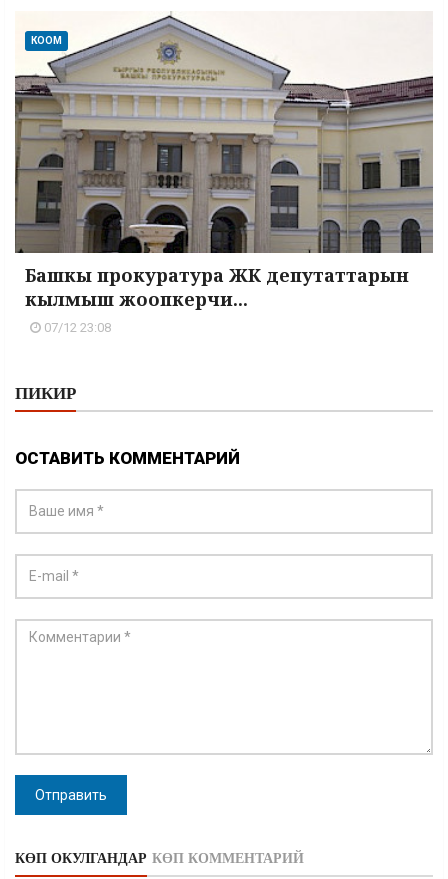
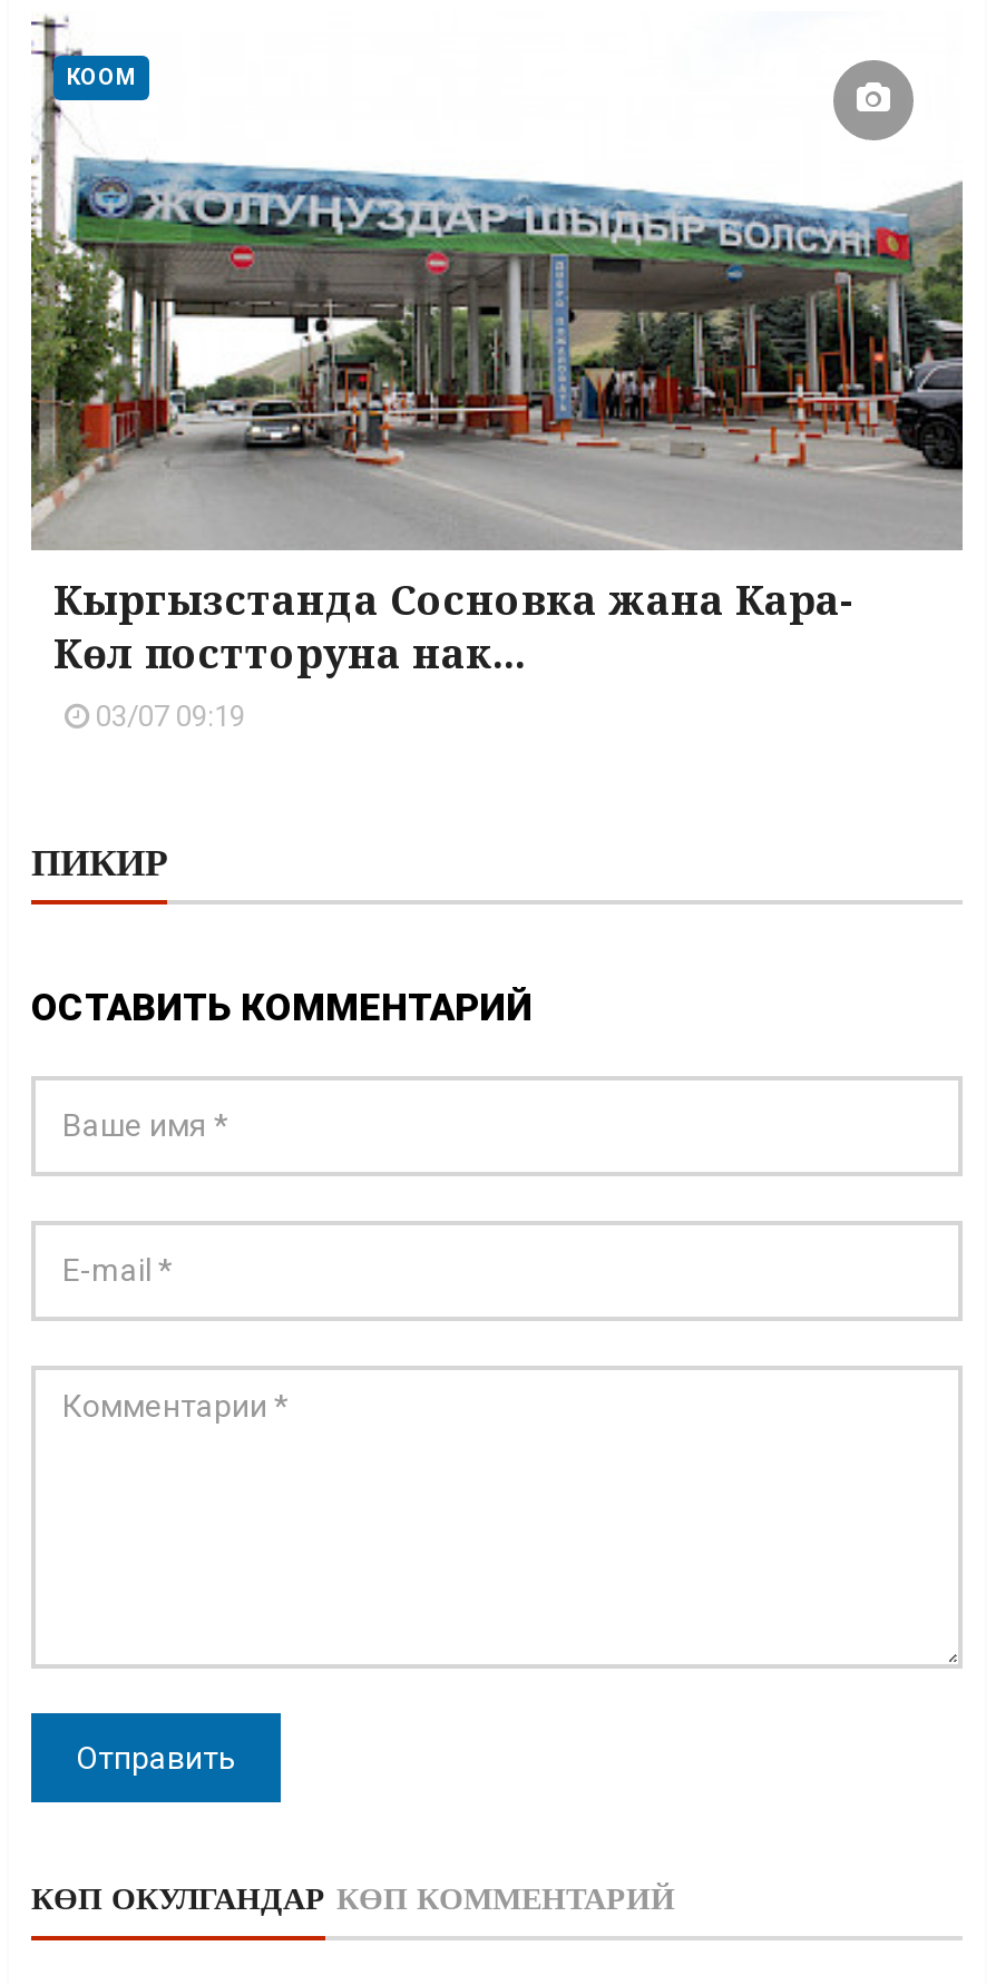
[14,11,434,335] [image] | Башкы прокуратура ЖК депутаттарын | кылмыш жоопкерчи... | 07/12 23:08 -> [31,16,963,733] [image] | Кыргызстанда Сосновка жана Кара- | Көл постторуна нак... | 03/07 09:19

